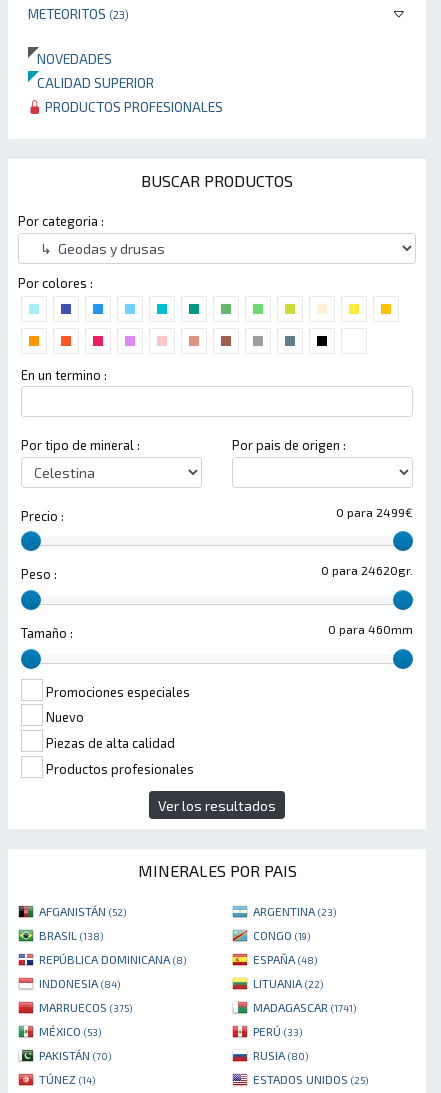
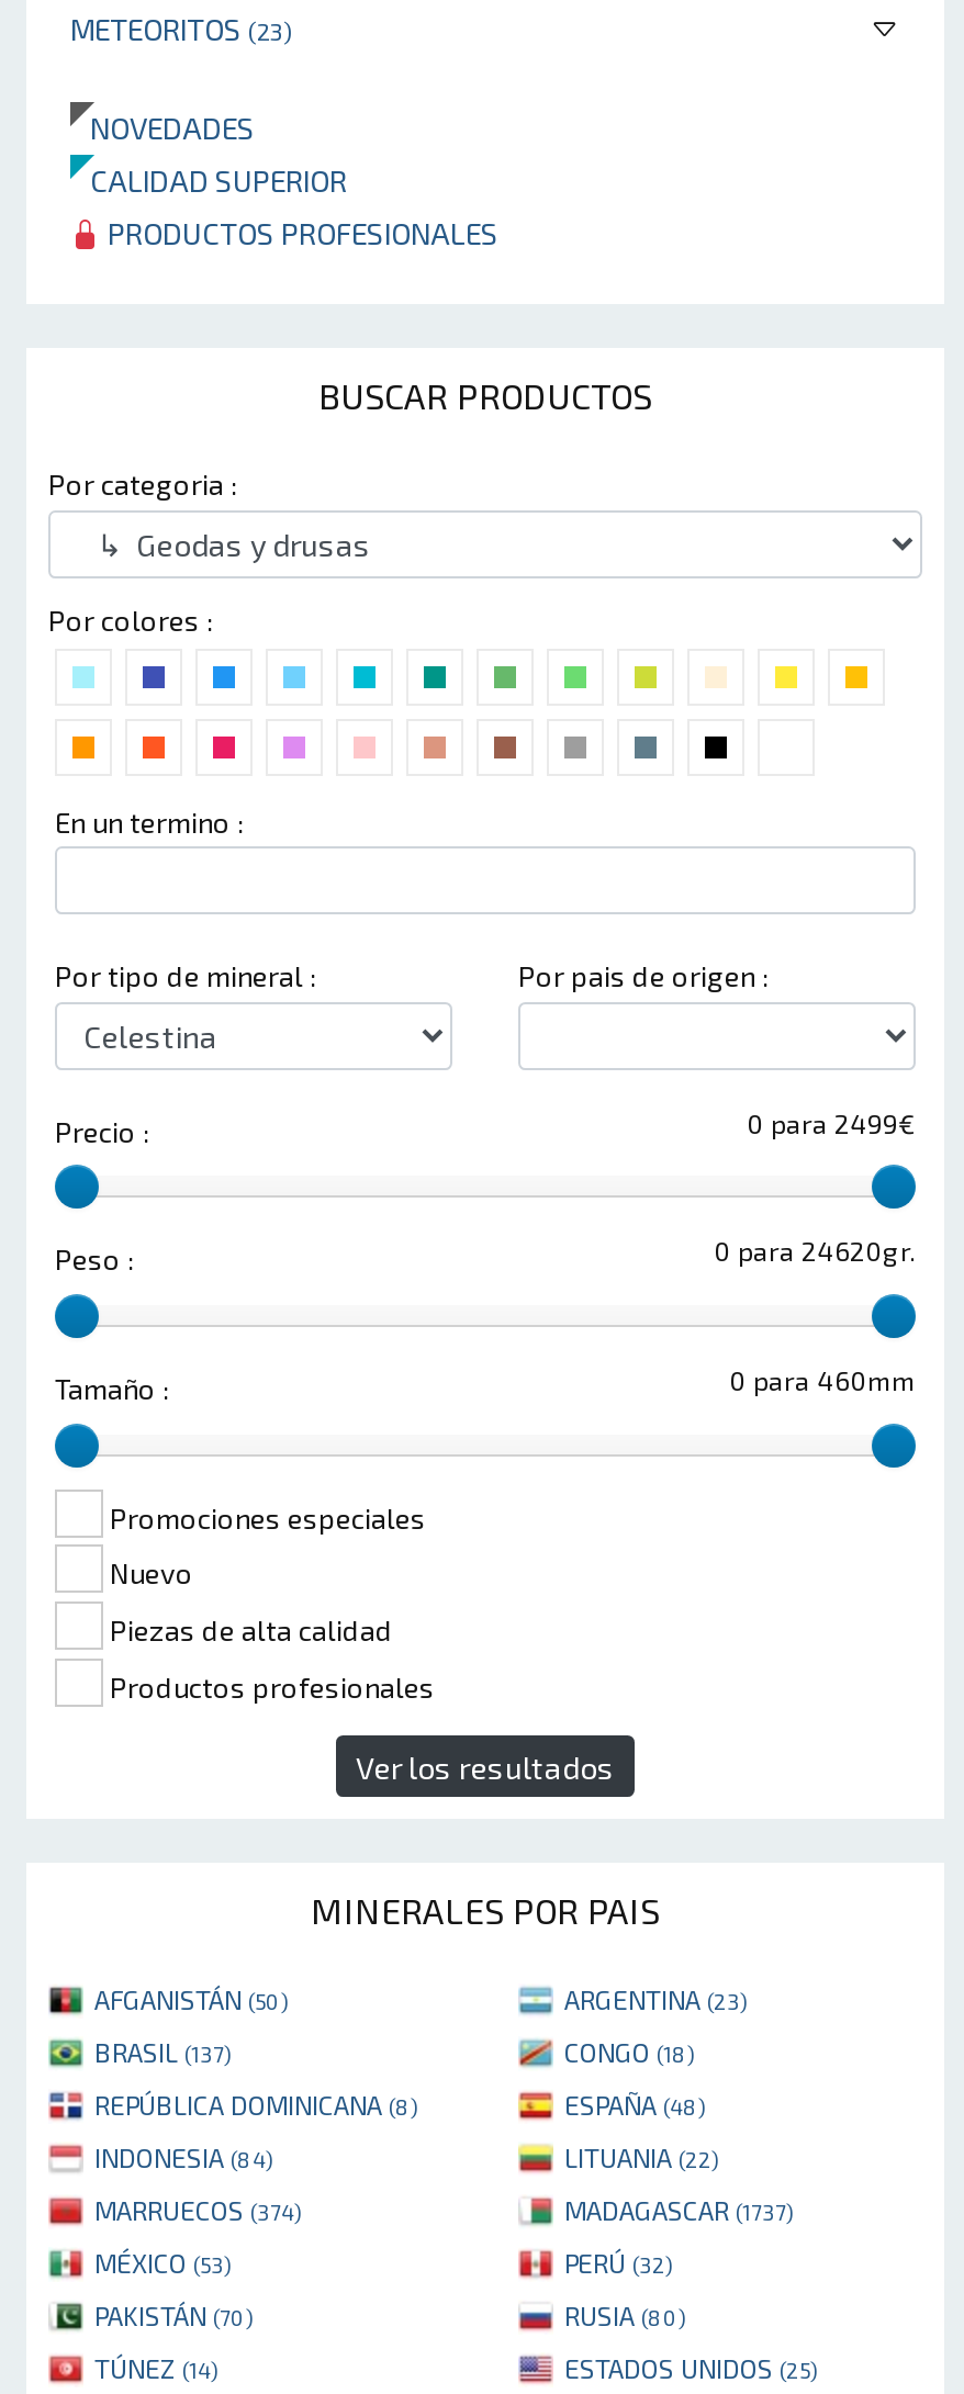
[39,904,126,918] AFGANISTÁN (52) -> [94,1984,288,2015] AFGANISTÁN (50)
[39,928,103,942] BRASIL (138) -> [94,2037,231,2068] BRASIL (137)
[253,928,310,942] CONGO (19) -> [564,2037,694,2068] CONGO (18)
[39,1000,132,1014] MARRUECOS (375) -> [94,2195,301,2226] MARRUECOS (374)
[253,1000,356,1014] MADAGASCAR (1741) -> [564,2195,793,2226] MADAGASCAR (1737)
[253,1024,302,1038] PERÚ (33) -> [564,2248,672,2278] PERÚ (32)

